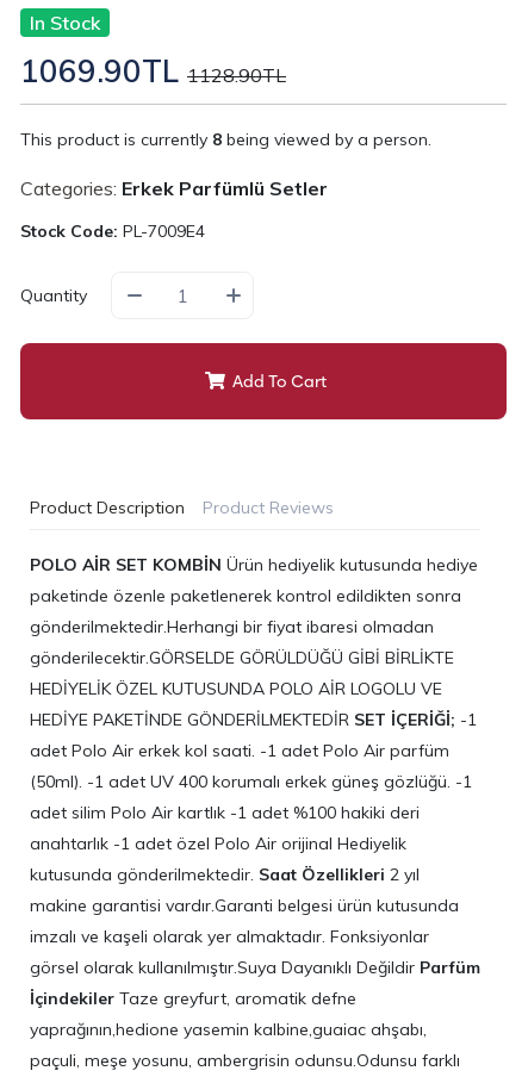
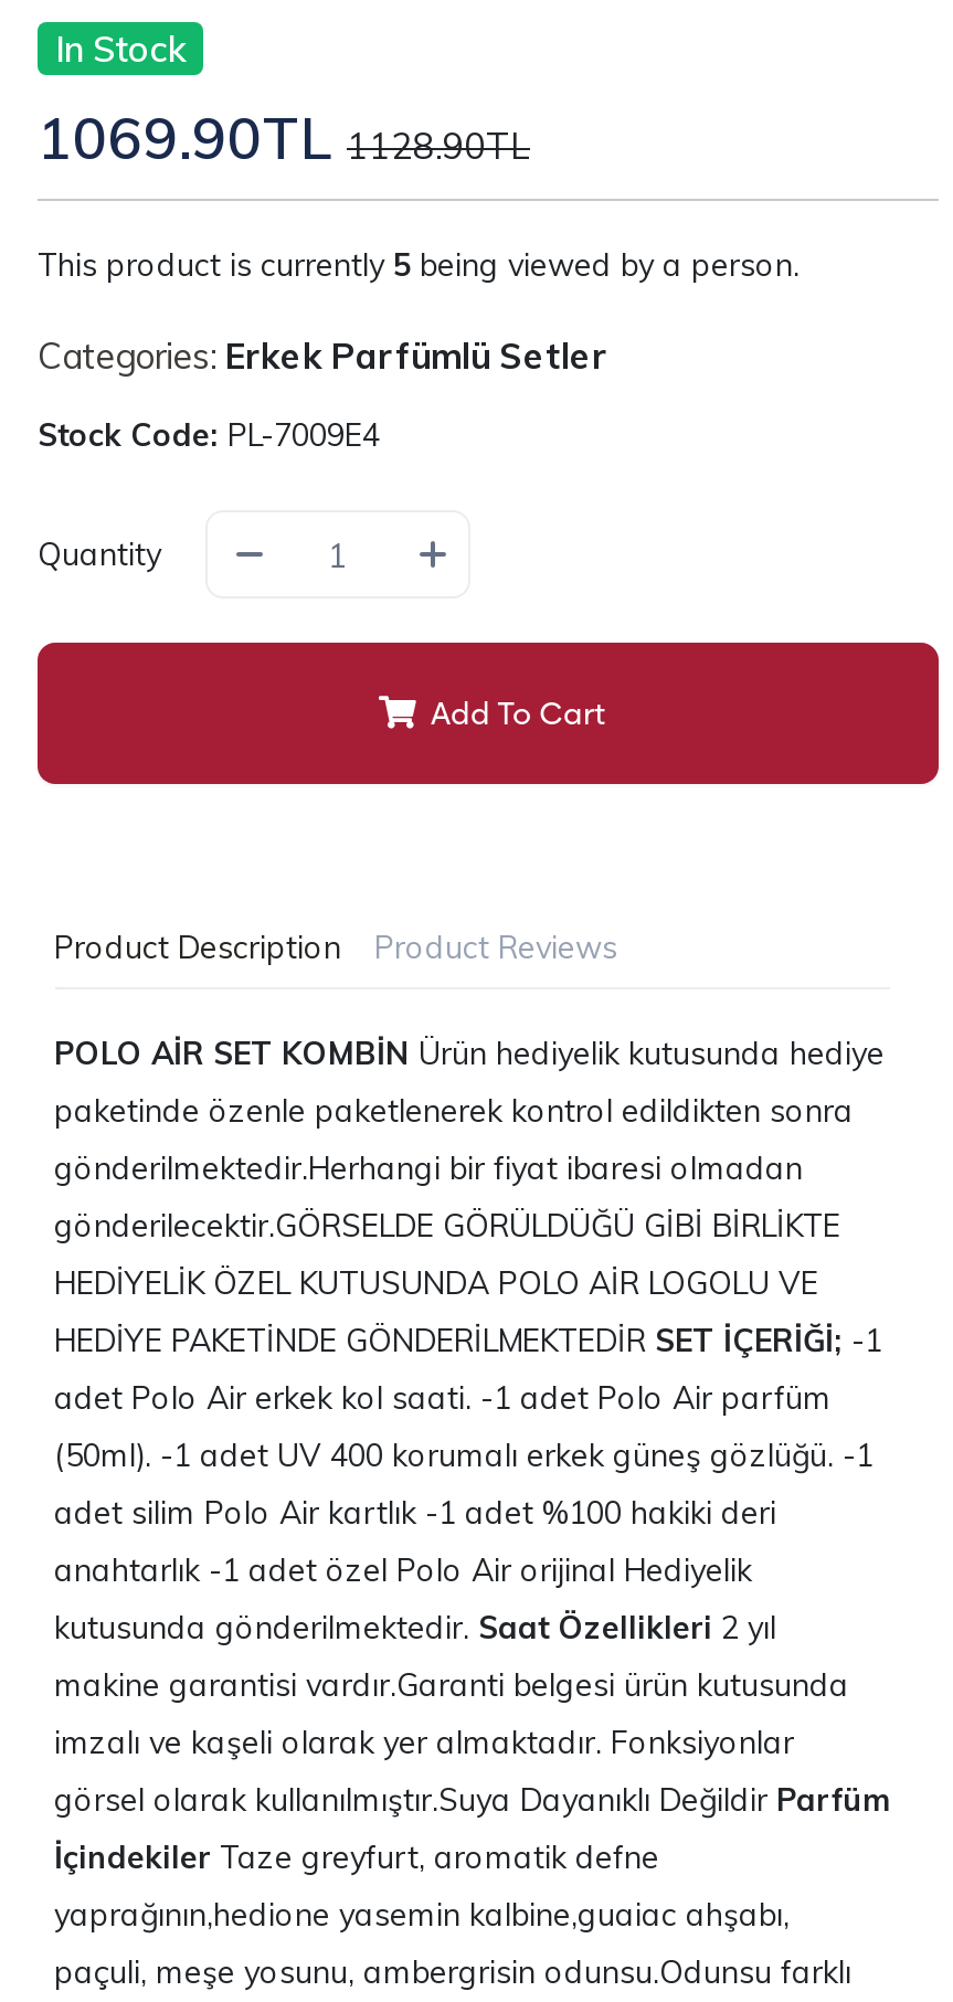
[20,129,431,150] This product is currently 8 being viewed by a person. -> [38,245,800,285] This product is currently 5 being viewed by a person.

